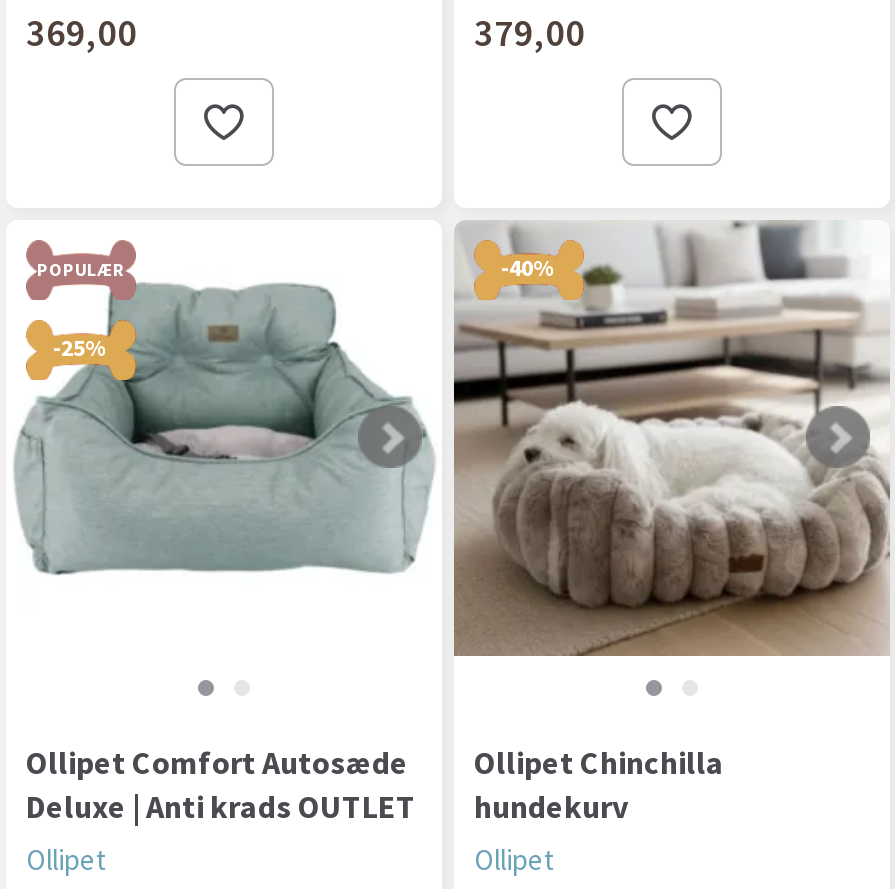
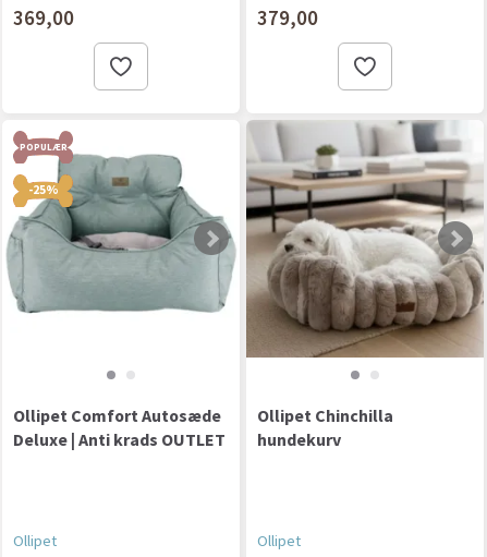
[501,252,557,282] -40% -> none

